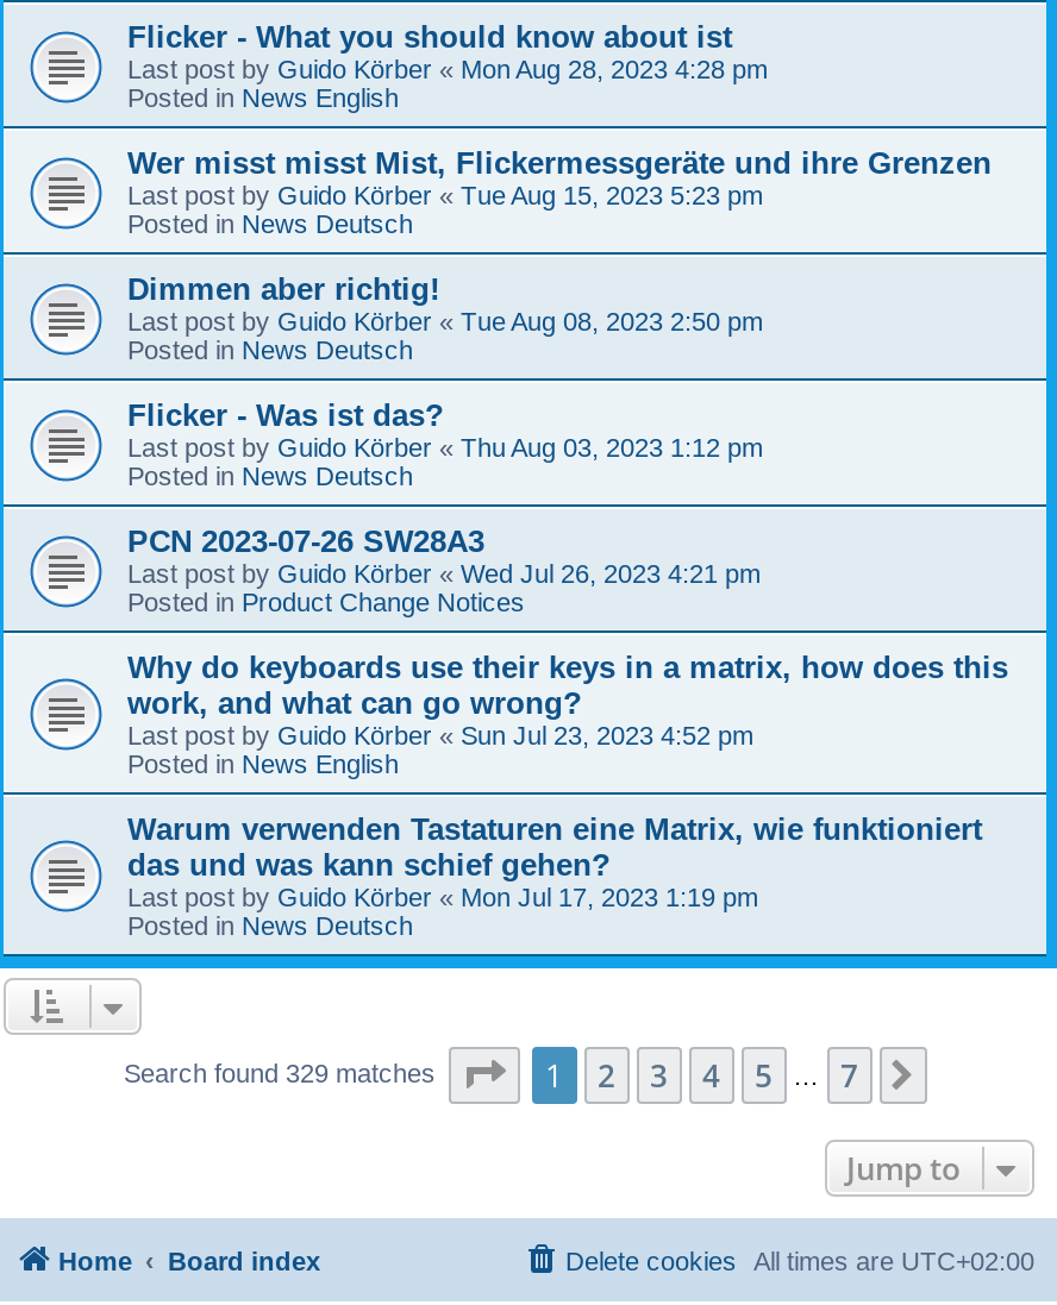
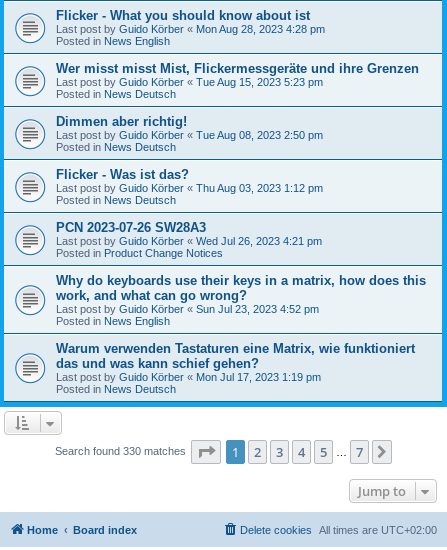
[124,1057,443,1086] Search found 329 matches -> [54,444,188,456] Search found 330 matches

